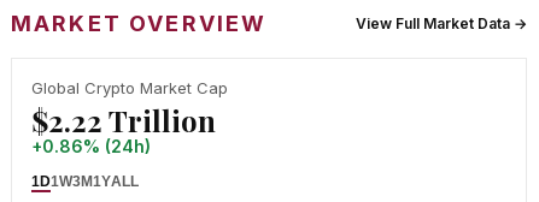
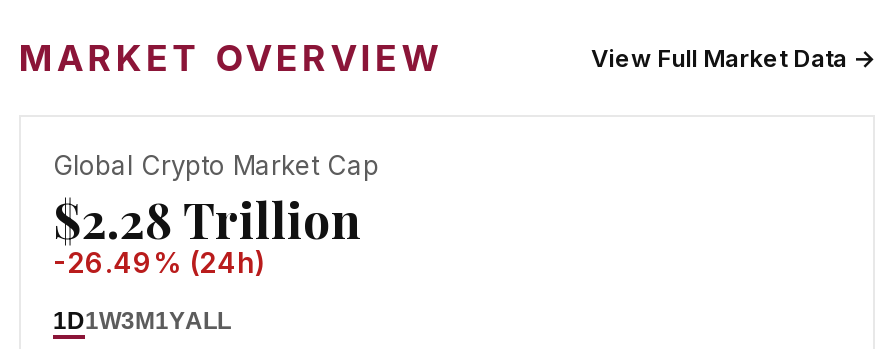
[31,101,216,140] $2.22 Trillion -> [53,187,361,251] $2.28 Trillion
[31,136,151,156] +0.86% (24h) -> [53,245,265,279] -26.49% (24h)

